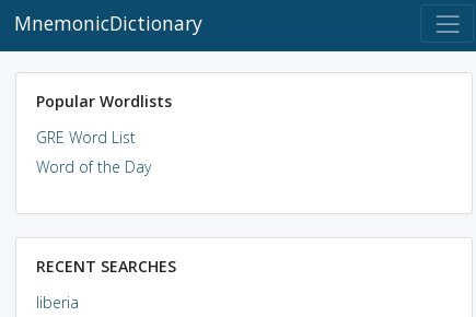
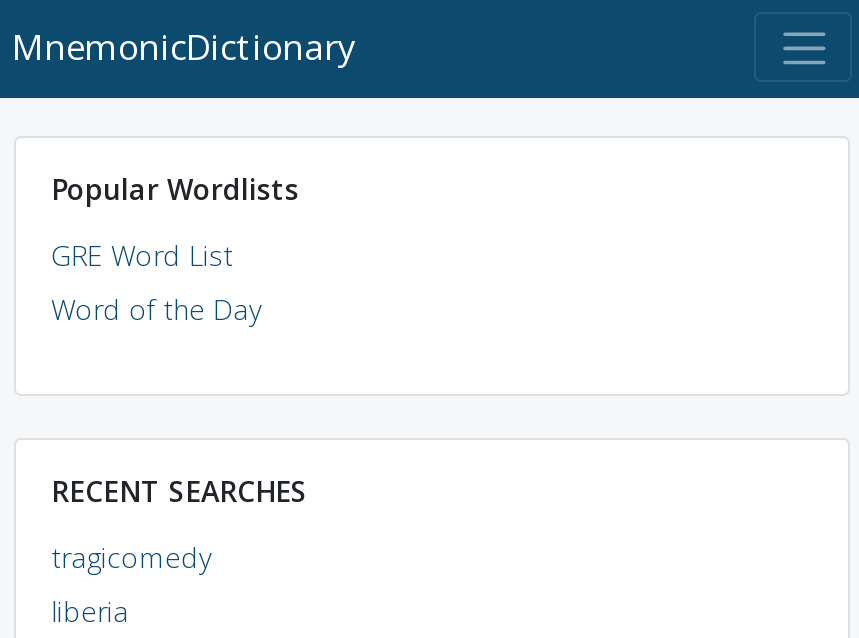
none -> [51,537,211,575] tragicomedy

